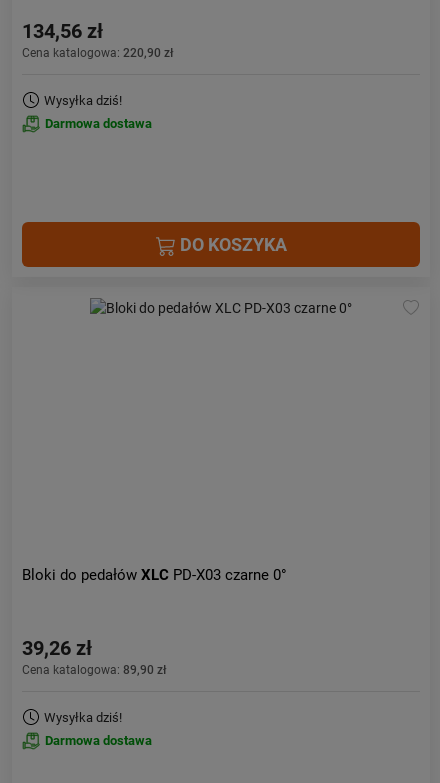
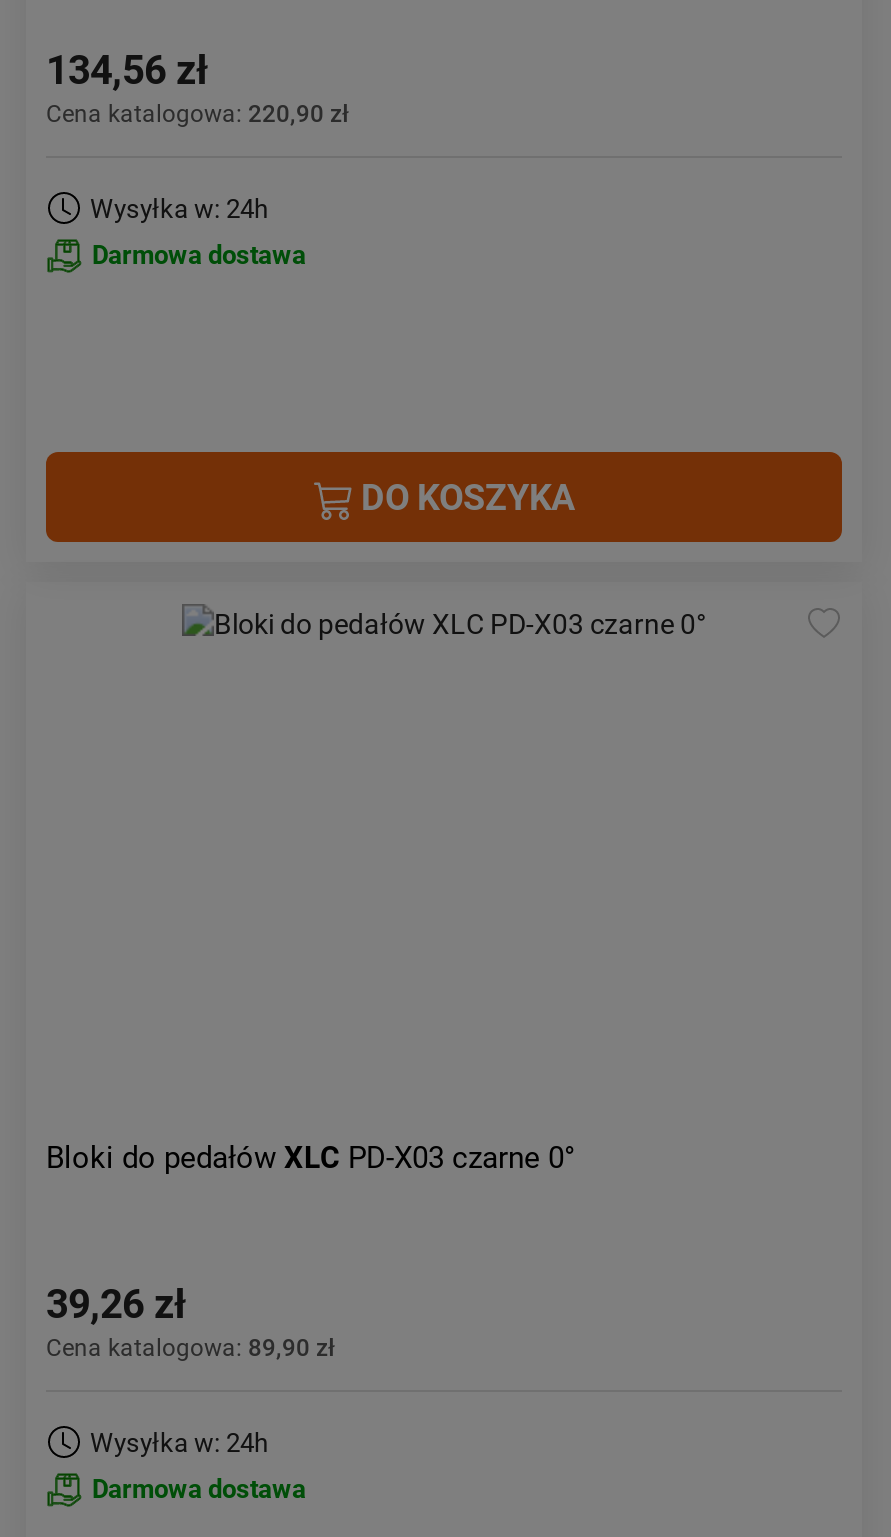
[44,93,122,108] Wysyłka dziś! -> [90,194,268,224] Wysyłka w: 24h
[44,710,122,725] Wysyłka dziś! -> [90,1428,268,1458] Wysyłka w: 24h

